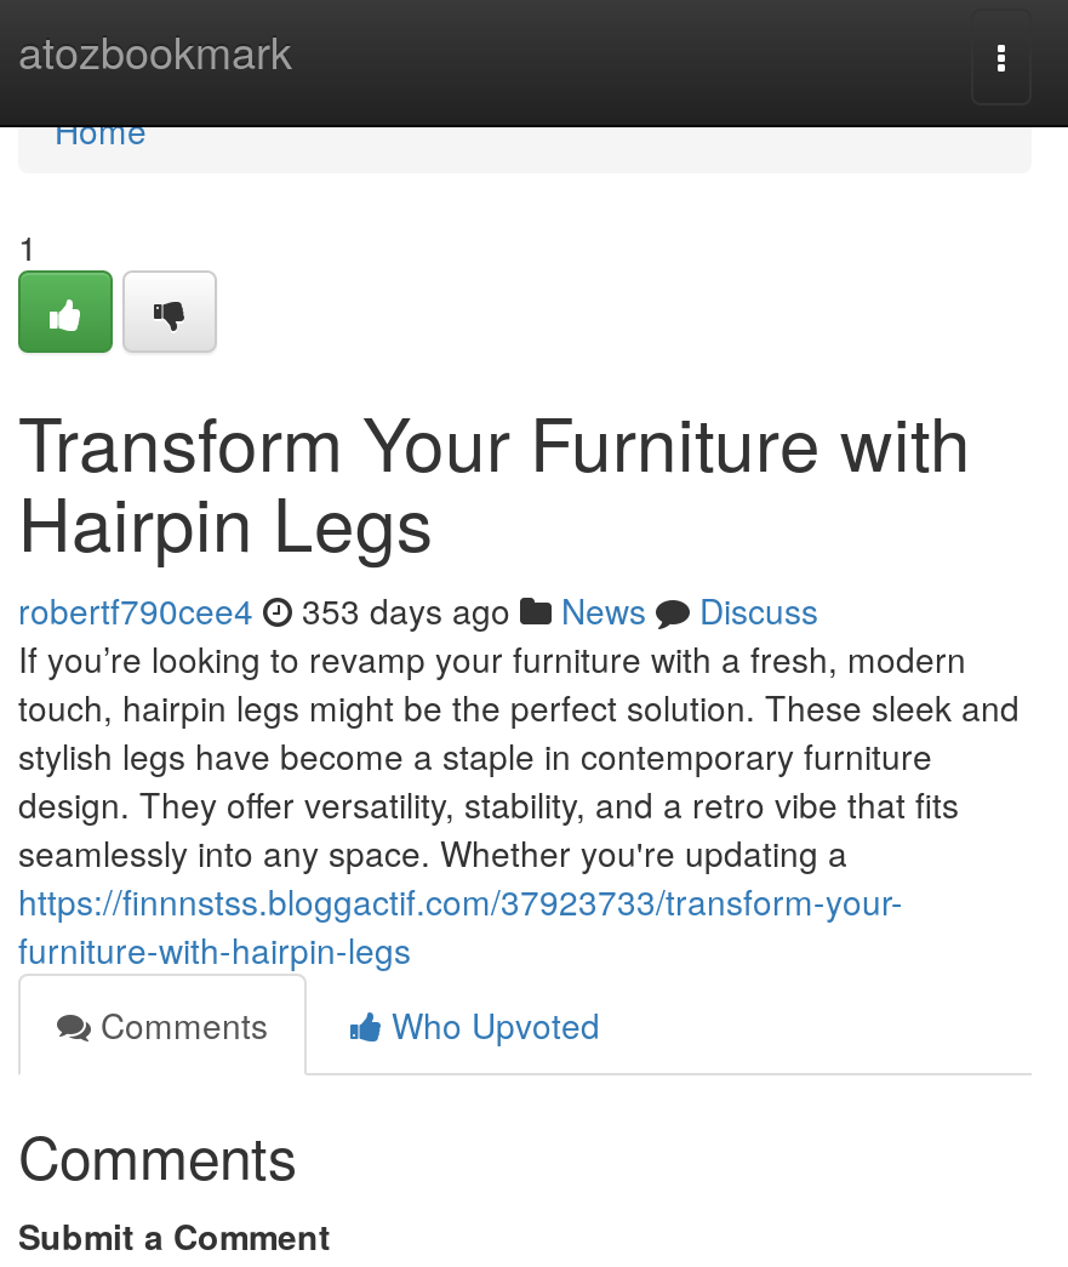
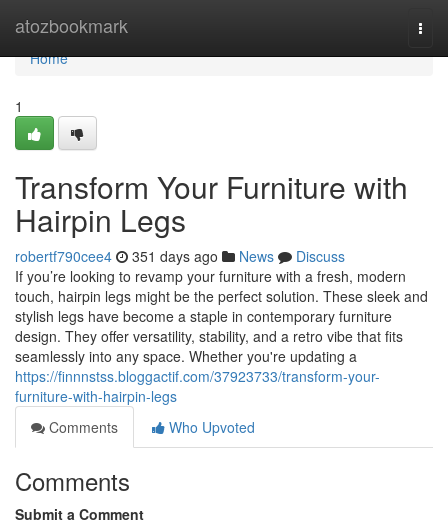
[18,586,818,634] robertf790cee4 353 days ago News Discuss -> [15,246,345,266] robertf790cee4 351 days ago News Discuss

